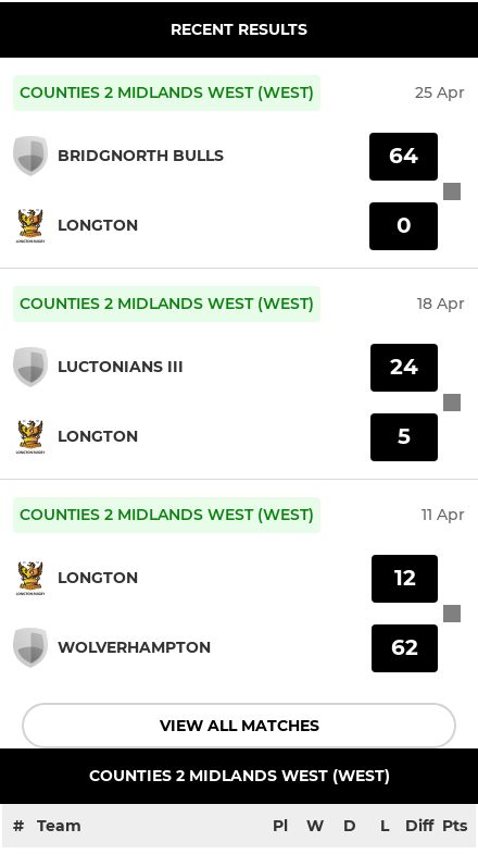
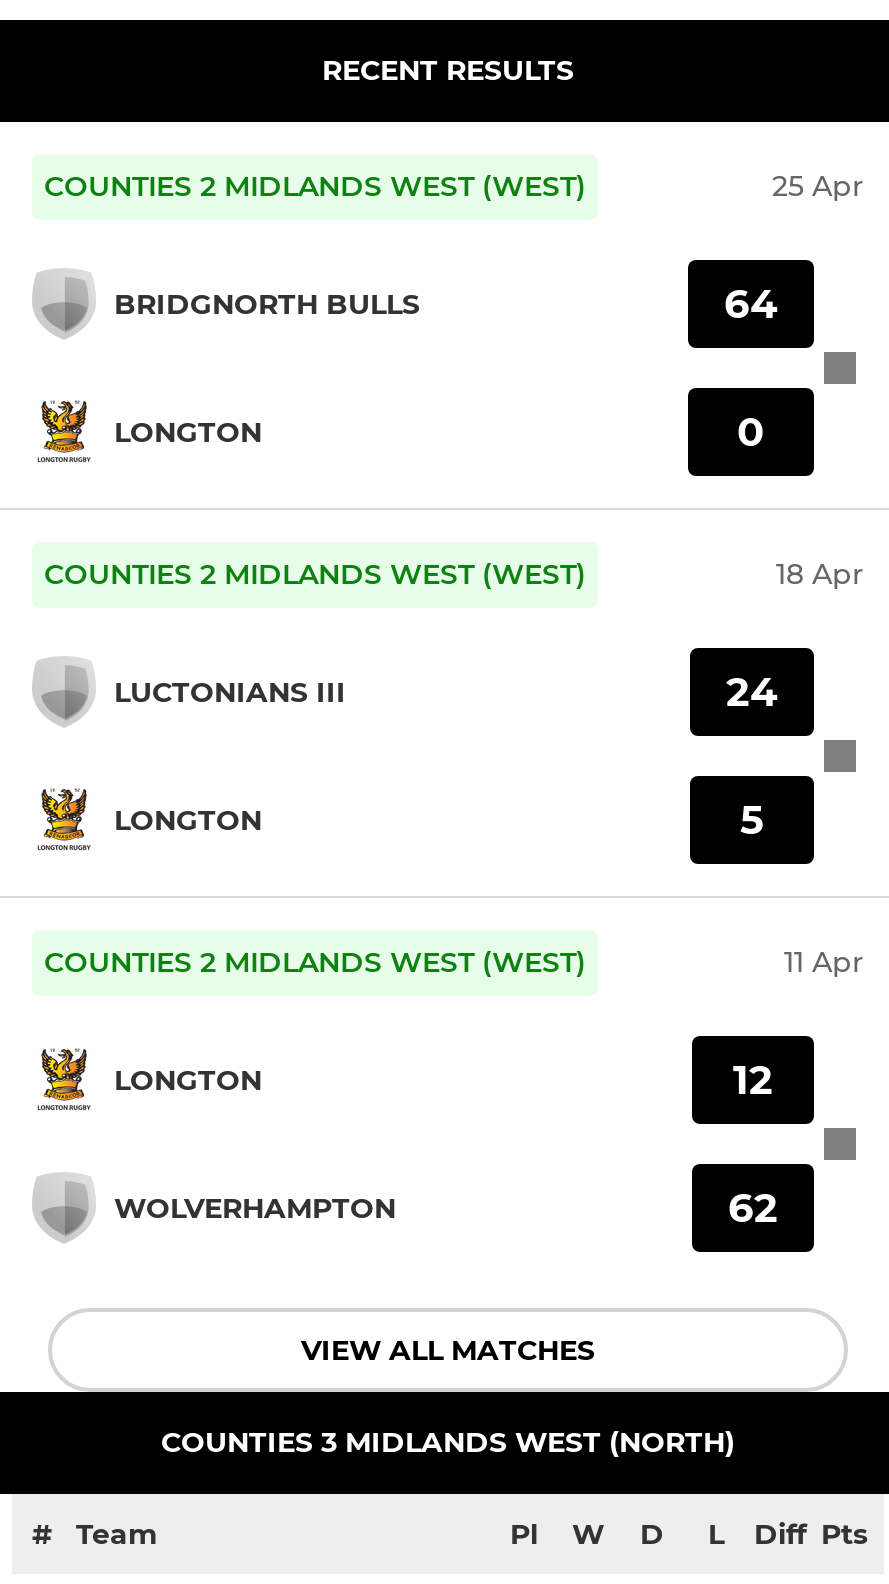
[89,766,389,785] COUNTIES 2 MIDLANDS WEST (WEST) -> [161,1425,735,1461] COUNTIES 3 MIDLANDS WEST (NORTH)

